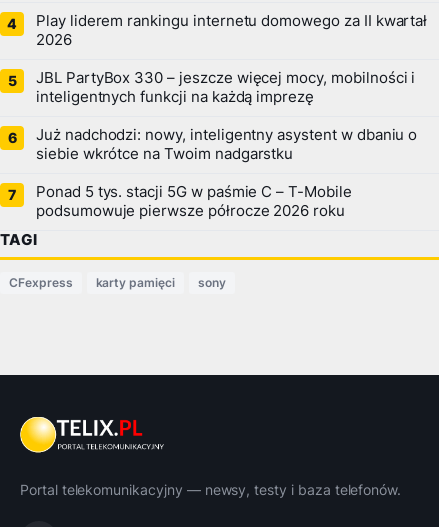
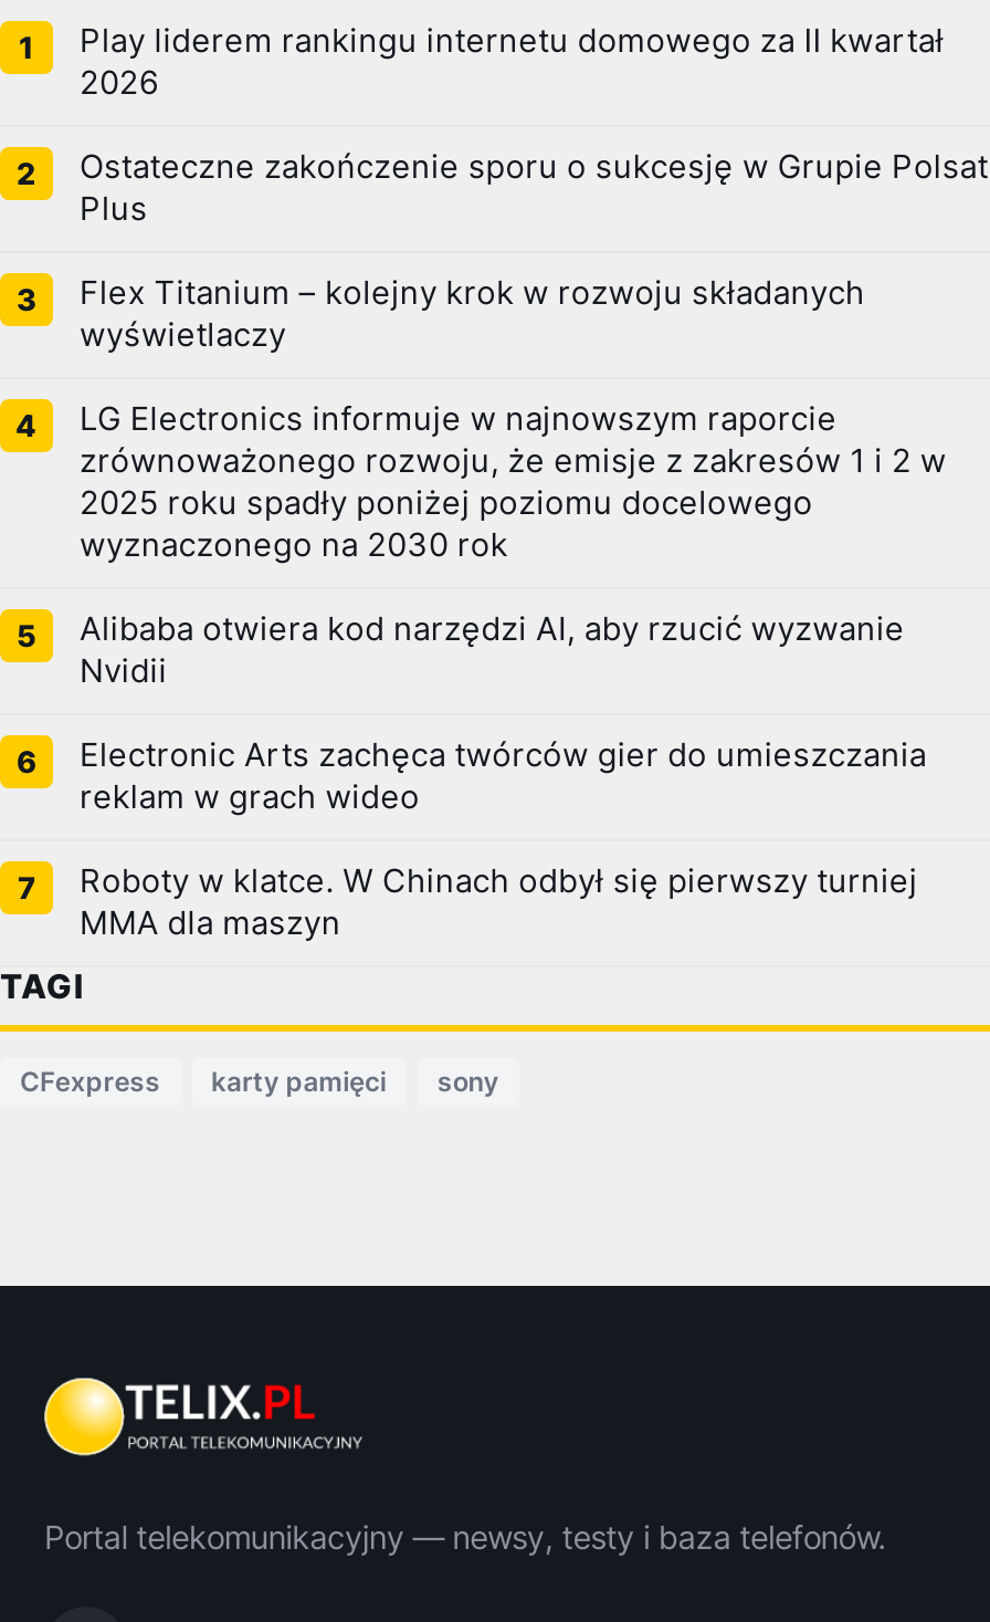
[36,69,417,220] JBL PartyBox 330 – jeszcze więcej mocy, mobilności i | inteligentnych funkcji na każdą imprezę | Już nadchodzi: nowy, inteligentny asystent w dbaniu o | siebie wkrótce na Twoim nadgarstku | Ponad 5 tys. stacji 5G w paśmie C – T-Mobile | podsumowuje pierwsze półrocze 2026 roku -> [80,146,988,942] Ostateczne zakończenie sporu o sukcesję w Grupie Polsat | Plus | Flex Titanium – kolejny krok w rozwoju składanych | wyświetlaczy | LG Electronics informuje w najnowszym raporcie | zrównoważonego rozwoju, że emisje z zakresów 1 i 2 w | 2025 roku spadły poniżej poziomu docelowego | wyznaczonego na 2030 rok | Alibaba otwiera kod narzędzi AI, aby rzucić wyzwanie | Nvidii | Electronic Arts zachęca twórców gier do umieszczania | reklam w grach wideo | Roboty w klatce. W Chinach odbył się pierwszy turniej | MMA dla maszyn

